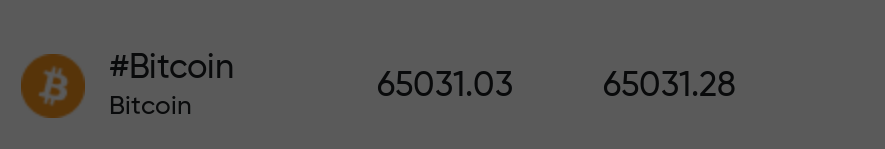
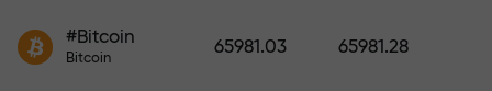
[377,68,513,102] 65031.03 -> [214,37,287,56] 65981.03
[603,68,735,102] 65031.28 -> [338,37,409,56] 65981.28

